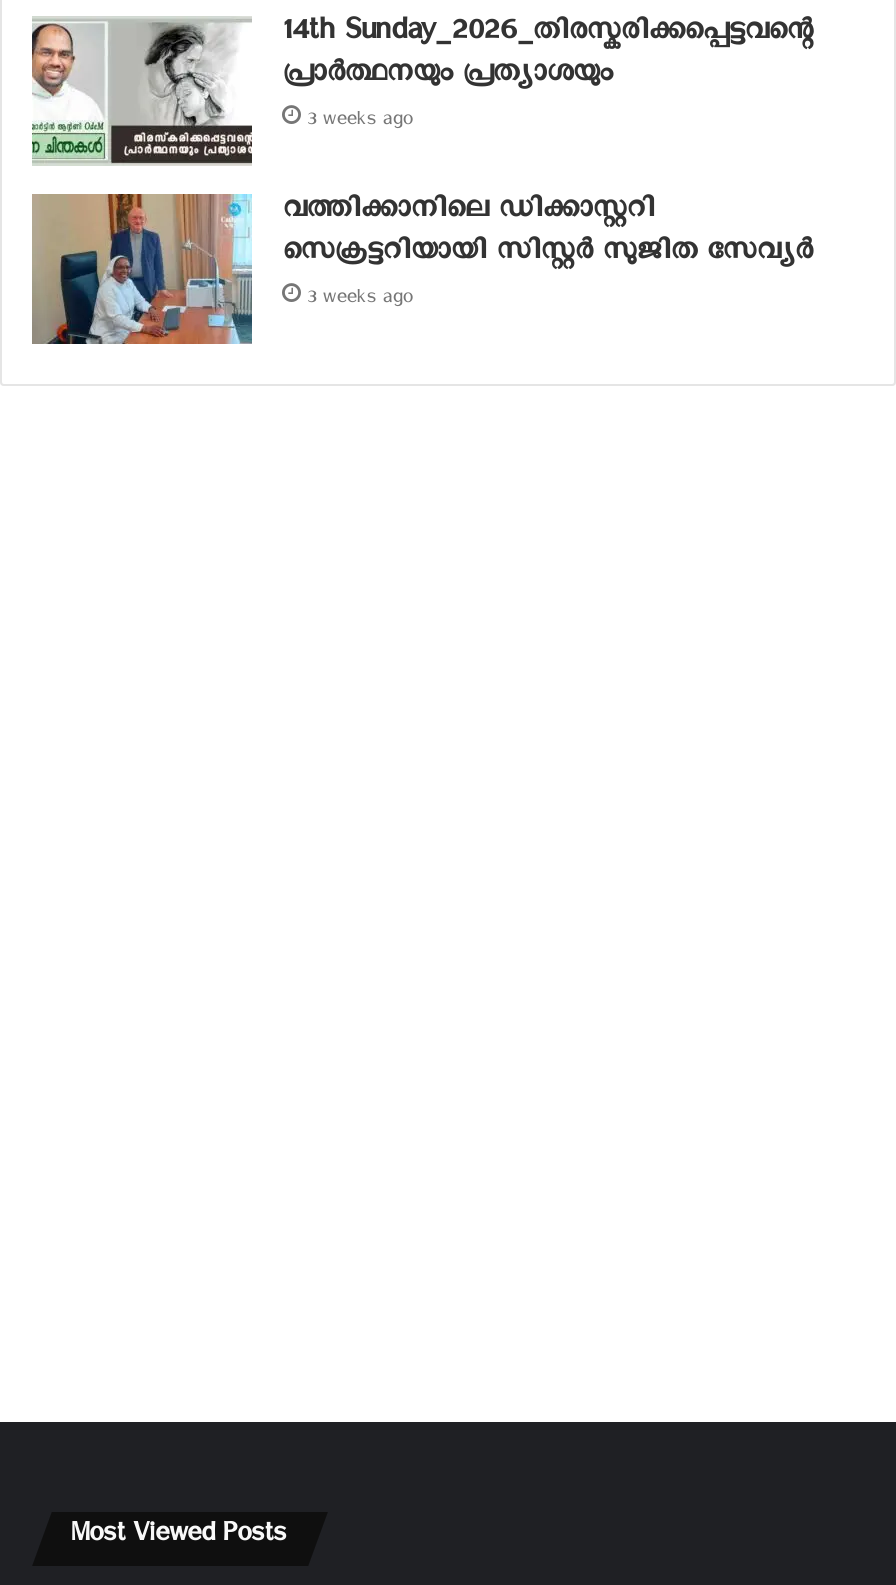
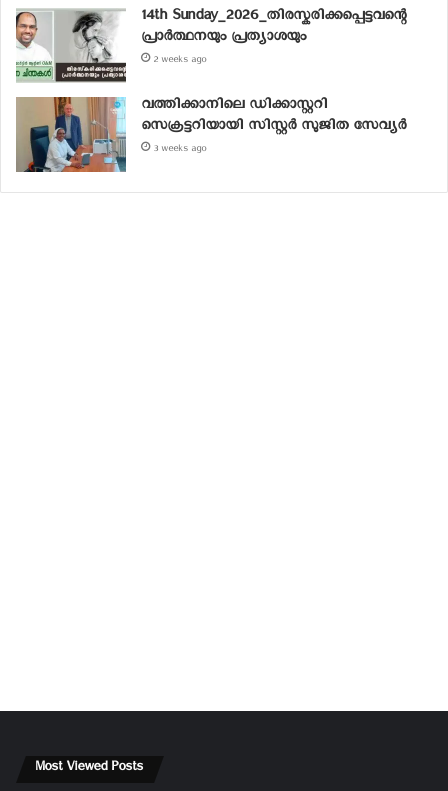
[306,108,412,138] 3 weeks ago -> [153,54,206,69] 2 weeks ago

